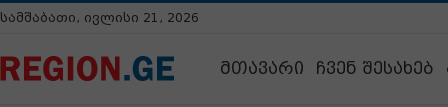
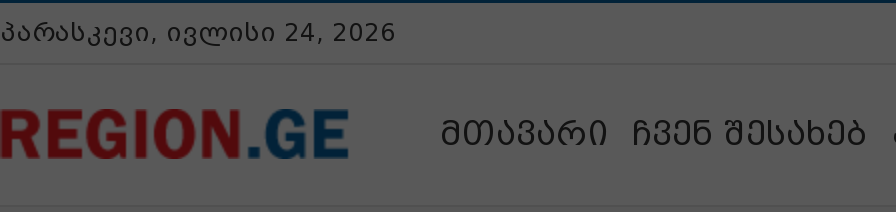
[0,11,199,25] სამშაბათი, ივლისი 21, 2026 -> [0,19,396,47] პარასკევი, ივლისი 24, 2026

